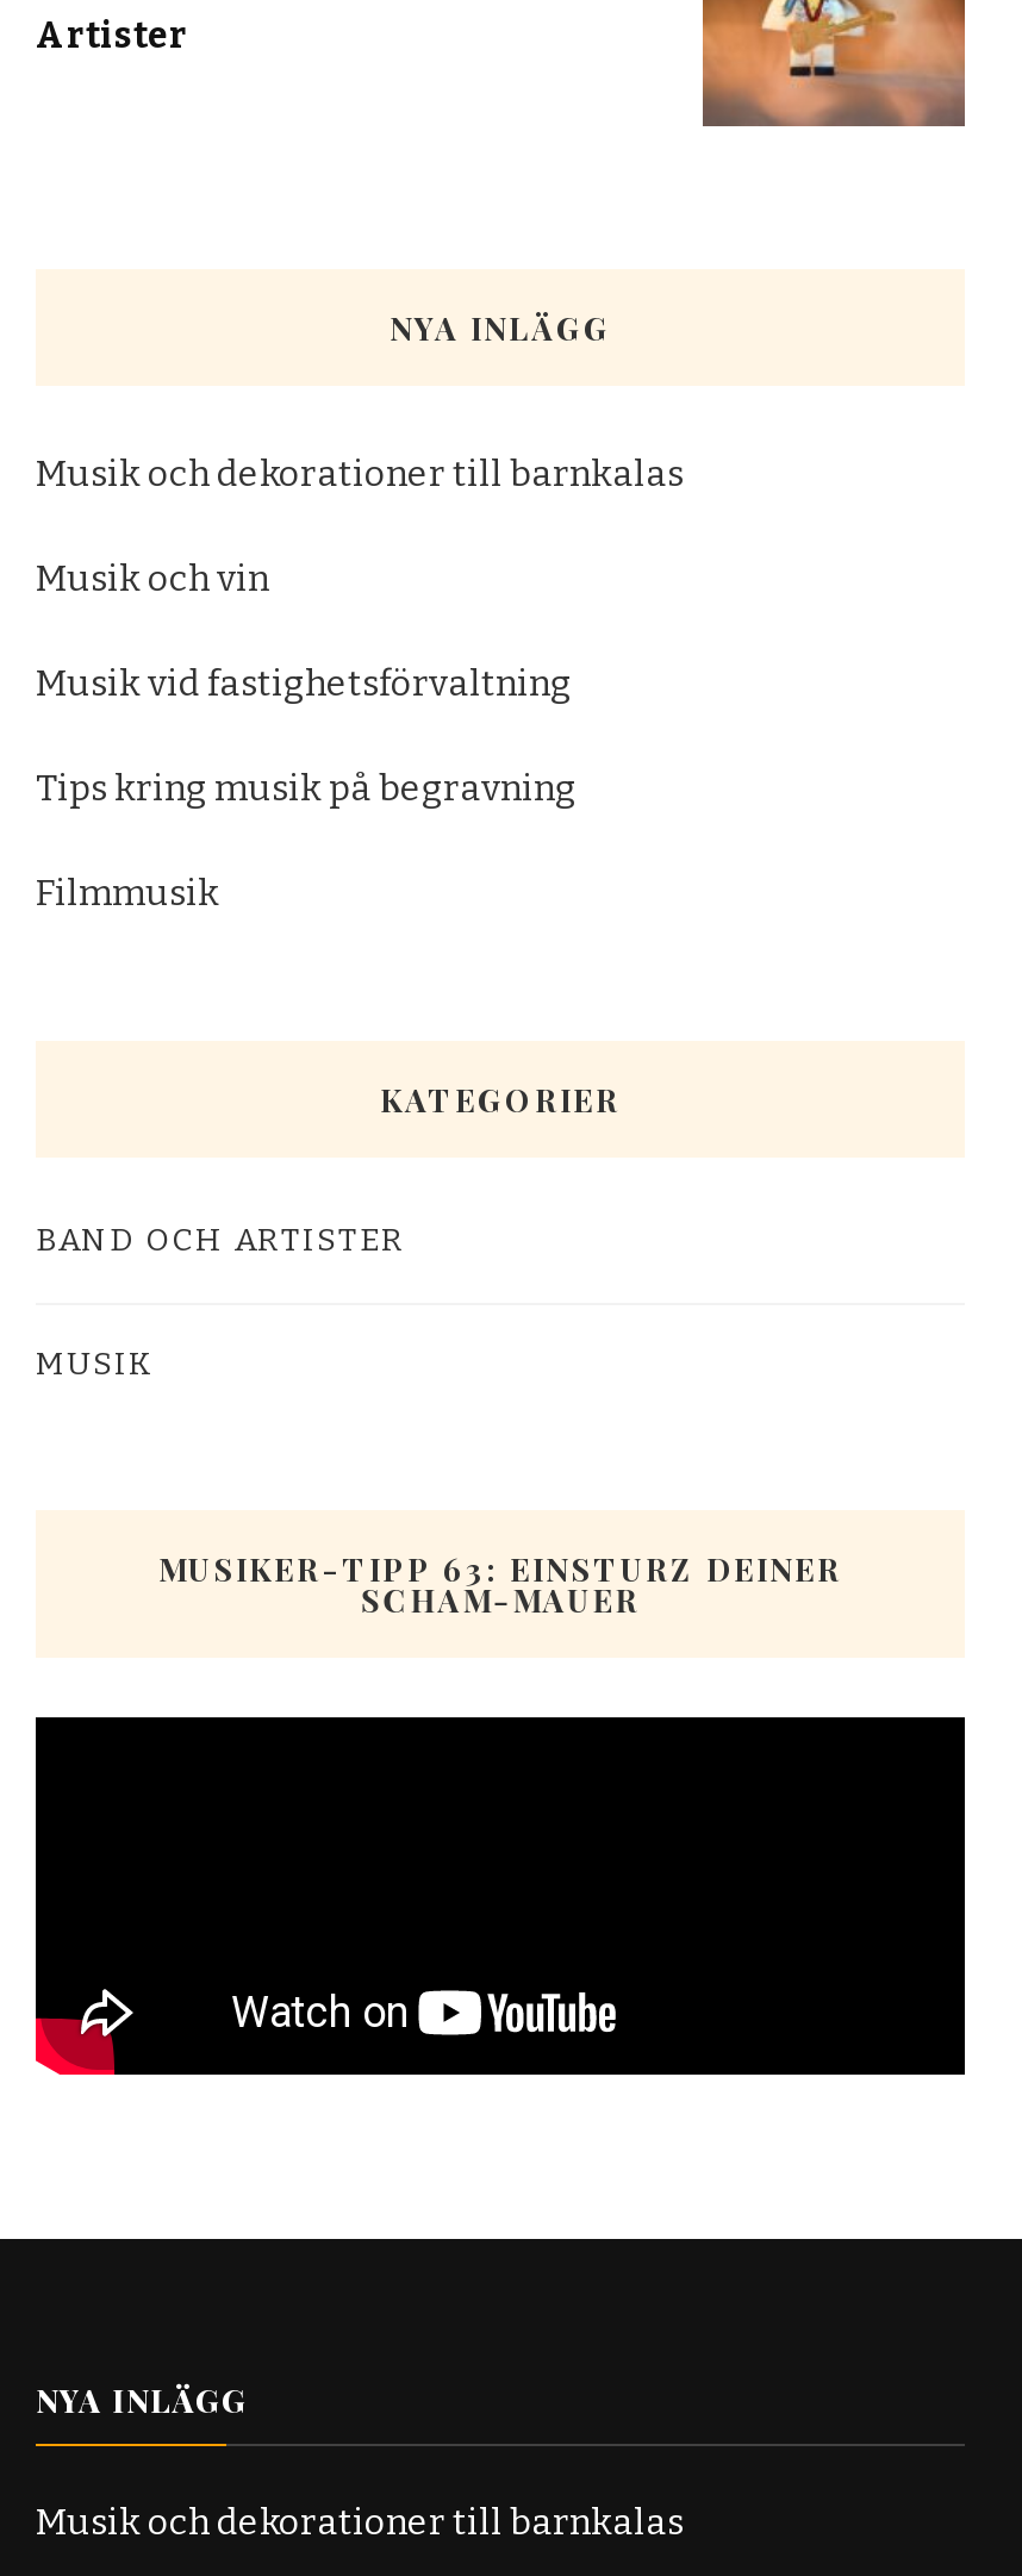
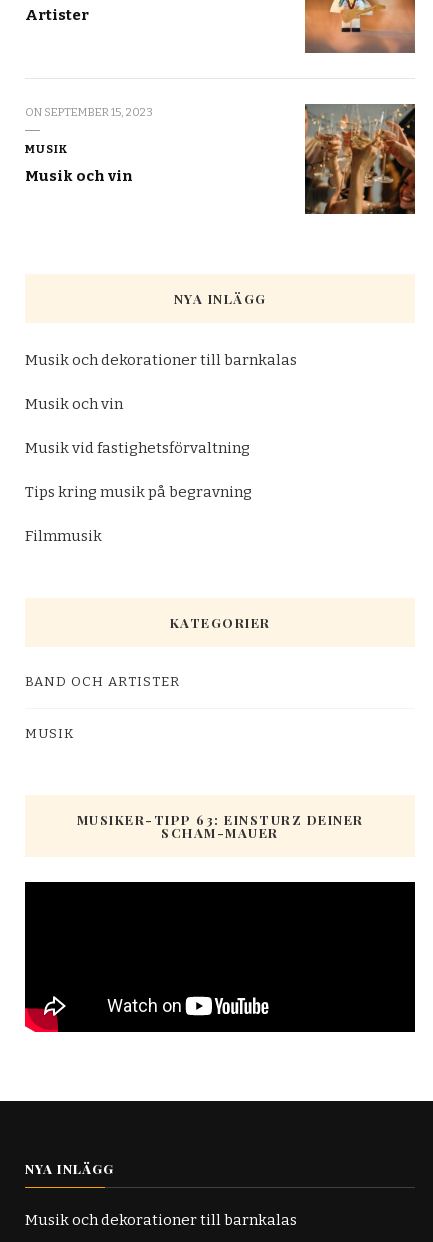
none -> [25,105,153,185] ON SEPTEMBER 15, 2023 | MUSIK | Musik och vin
none -> [304,103,416,215] [image]

